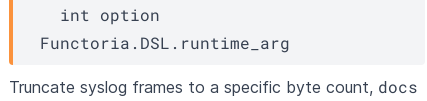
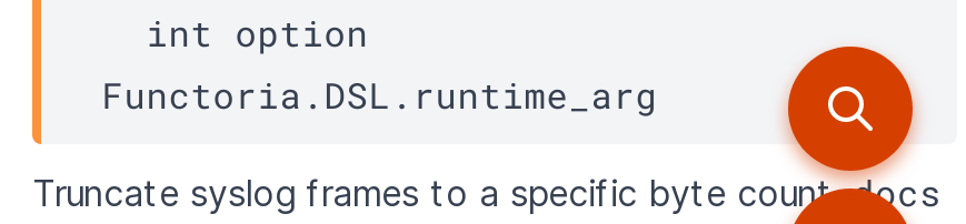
none -> [781,44,919,164] [image]

